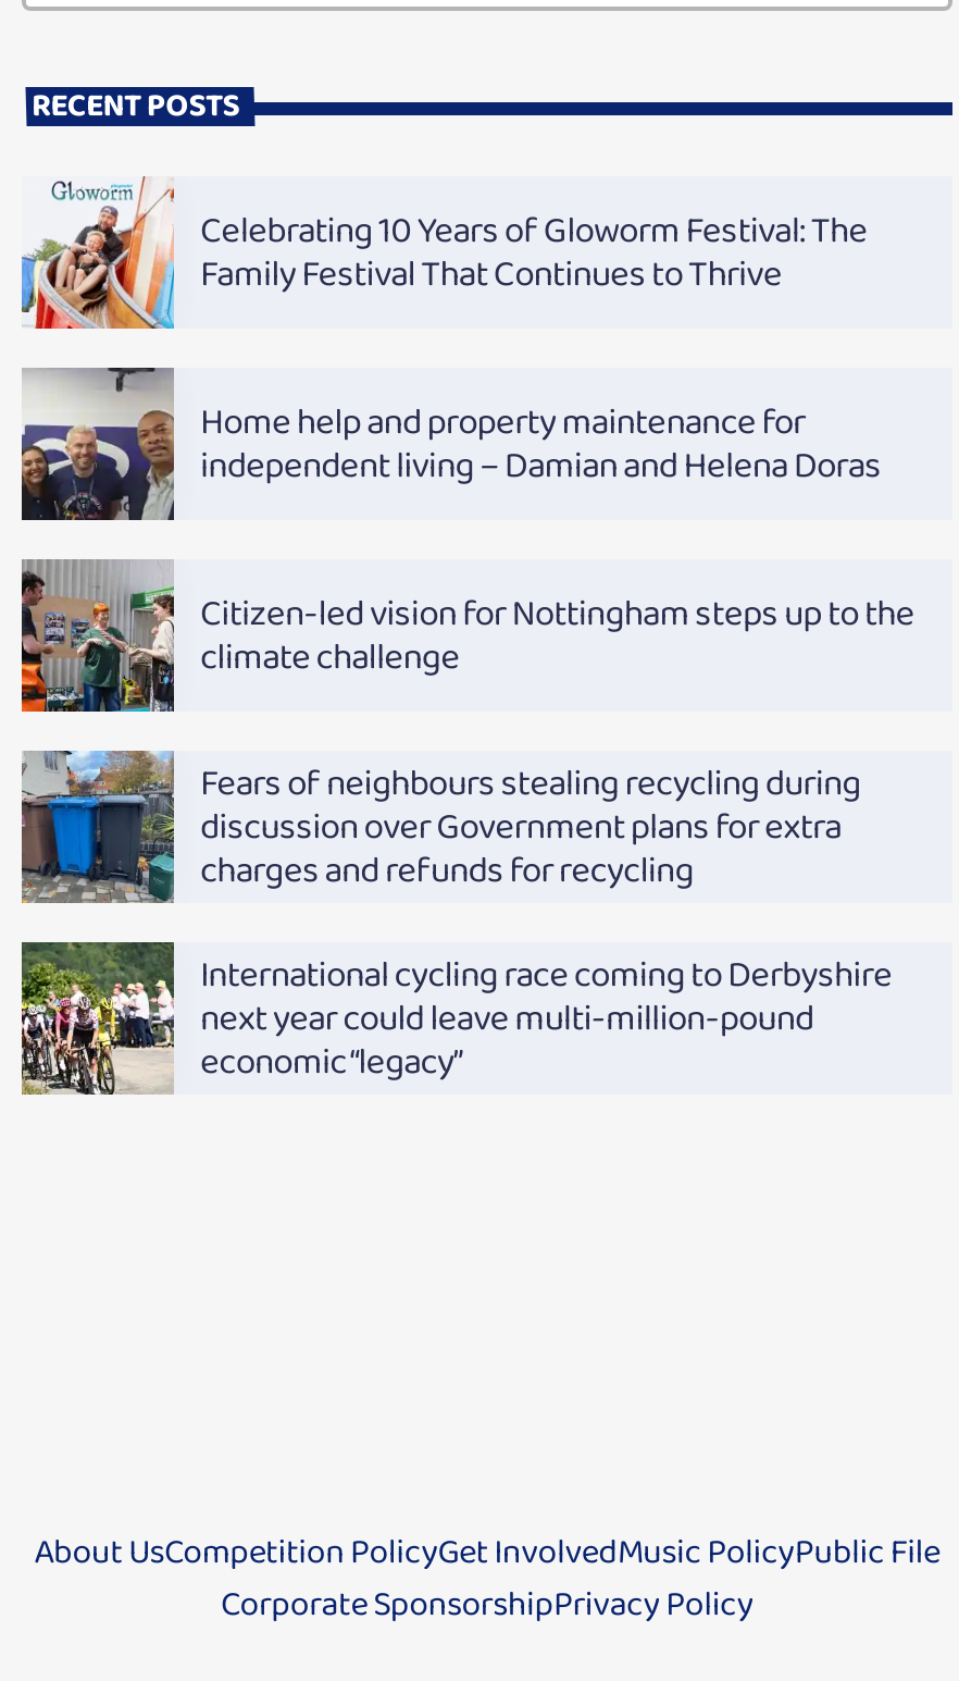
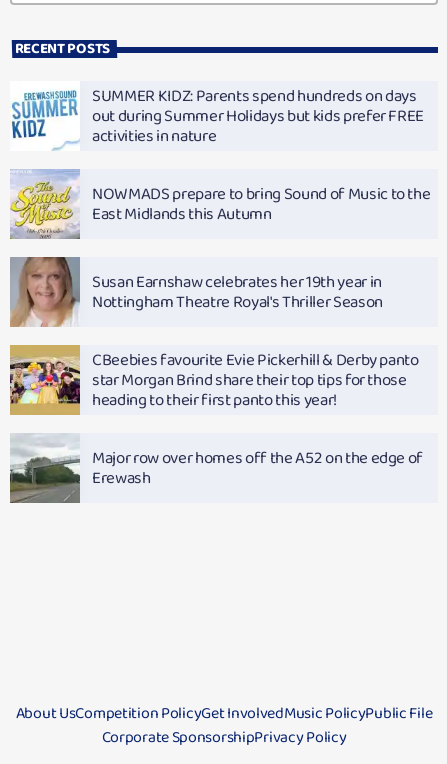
[20,176,867,331] [image] | Celebrating 10 Years of Gloworm Festival: The | Family Festival That Continues to Thrive -> [10,82,424,151] [image] | SUMMER KIDZ: Parents spend hundreds on days | out during Summer Holidays but kids prefer FREE | activities in nature
[20,366,881,522] [image] | Home help and property maintenance for | independent living – Damian and Helena Doras -> [10,169,430,239] [image] | NOWMADS prepare to bring Sound of Music to the | East Midlands this Autumn
[20,559,914,714] [image] | Citizen-led vision for Nottingham steps up to the | climate challenge -> [10,256,383,328] [image] | Susan Earnshaw celebrates her 19th year in | Nottingham Theatre Royal's Thriller Season
[20,749,861,905] [image] | Fears of neighbours stealing recycling during | discussion over Government plans for extra | charges and refunds for recycling -> [9,344,419,416] [image] | CBeebies favourite Evie Pickerhill & Derby panto | star Morgan Brind share their top tips for those | heading to their first panto this year!
[20,940,892,1095] [image] | International cycling race coming to Derbyshire | next year could leave multi-million-pound | economic “legacy” -> [10,433,423,503] [image] | Major row over homes off the A52 on the edge of | Erewash

